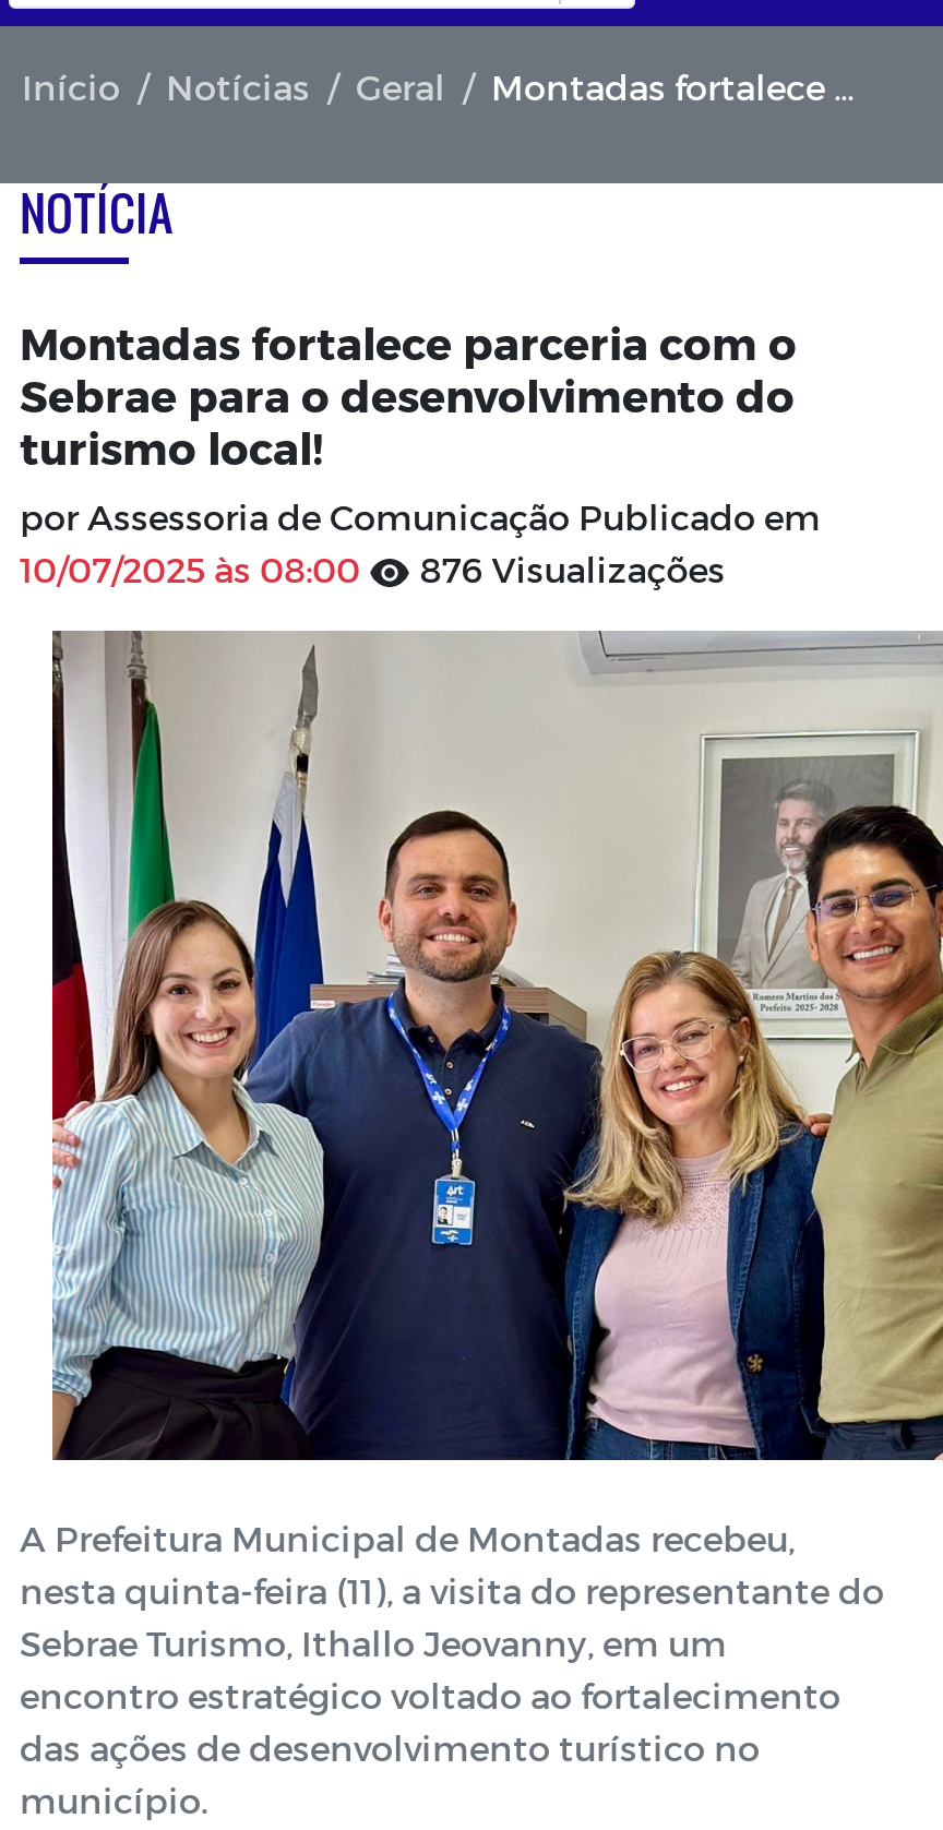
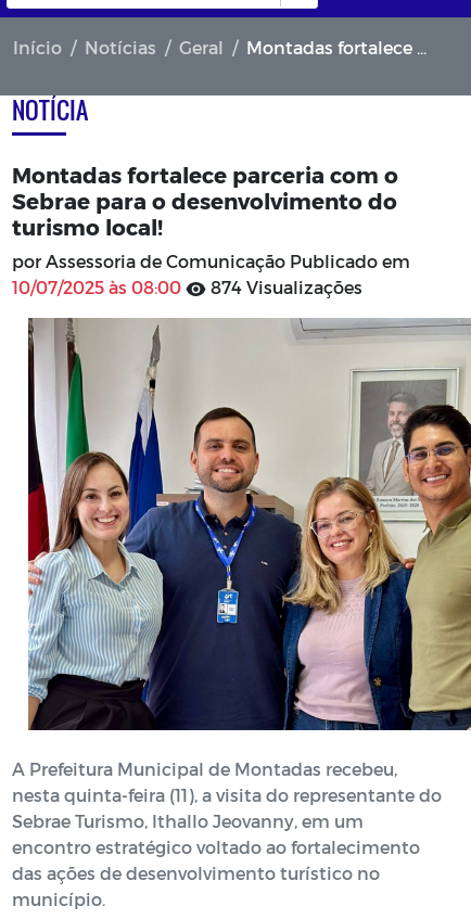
[411,548,725,589] 876 Visualizações -> [206,277,363,297] 874 Visualizações

